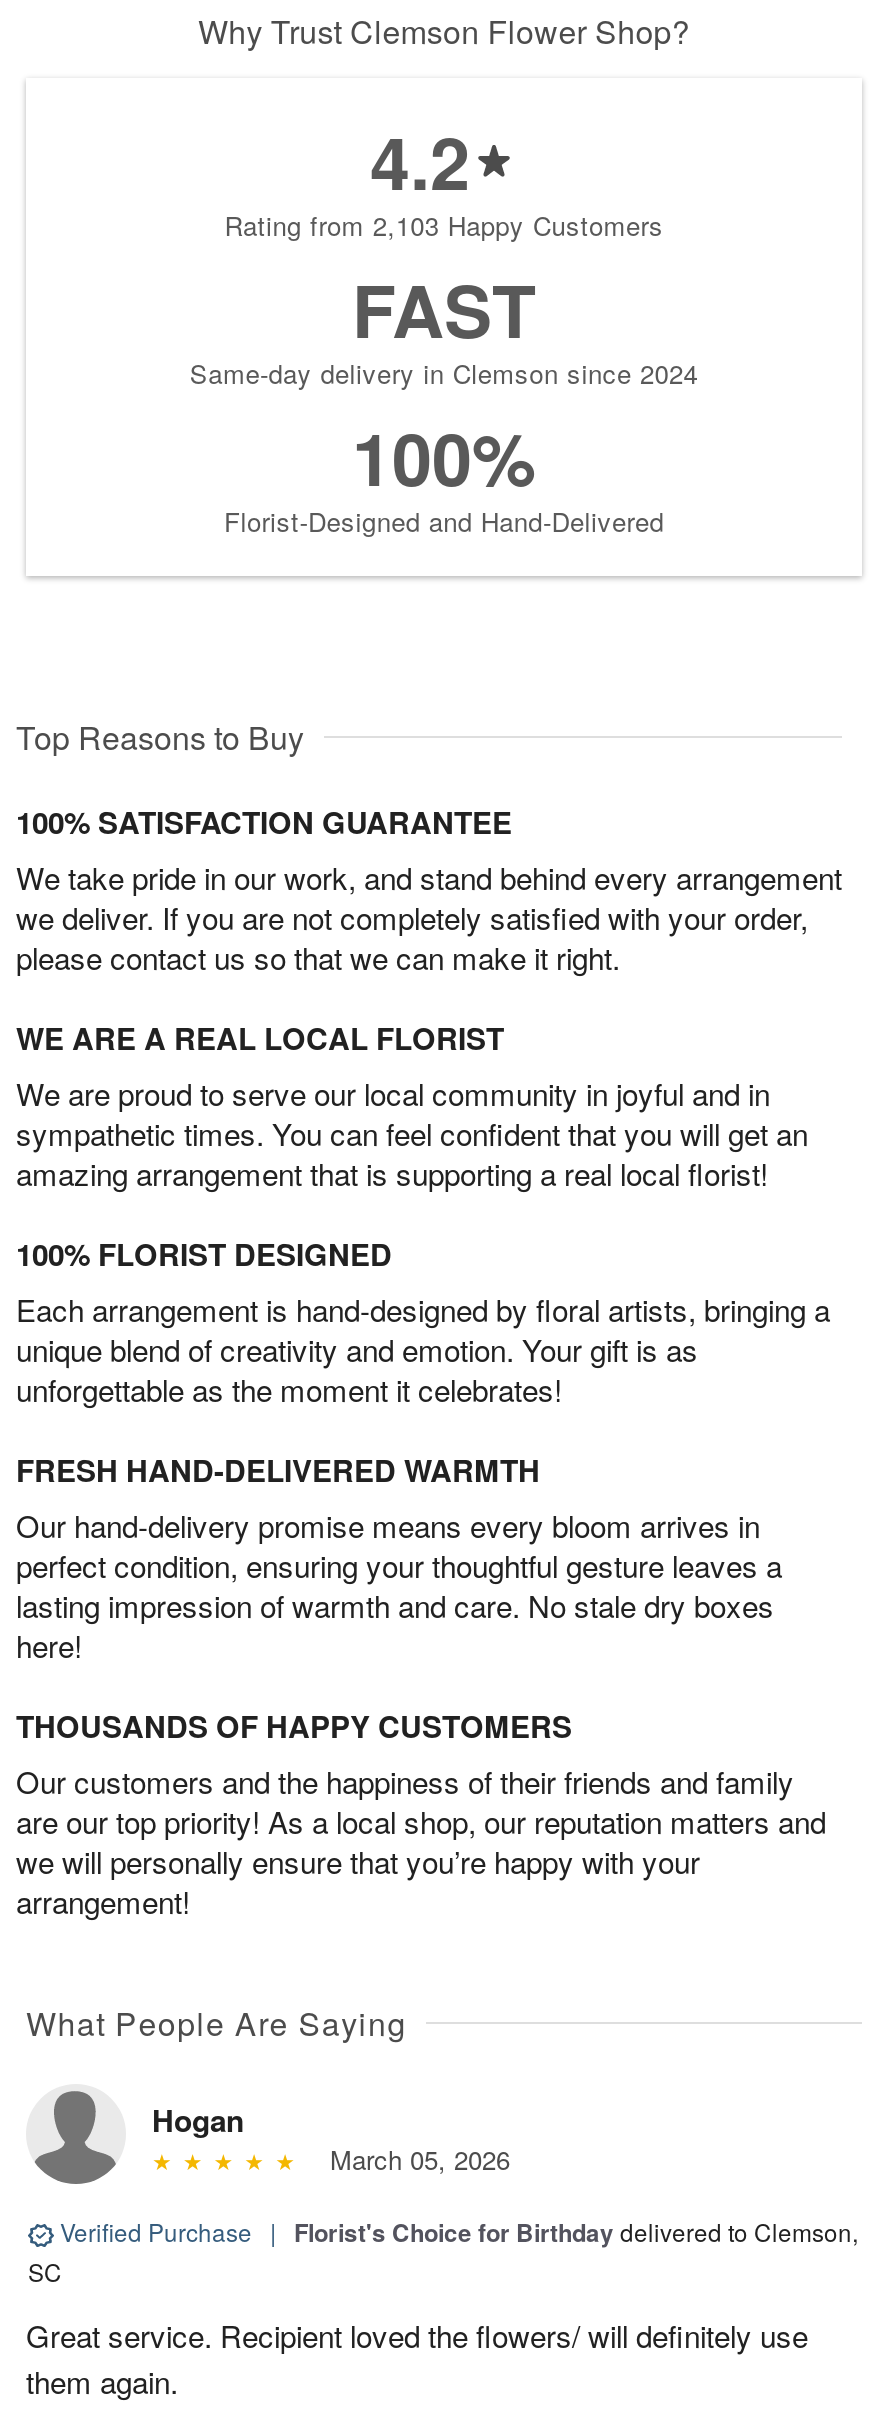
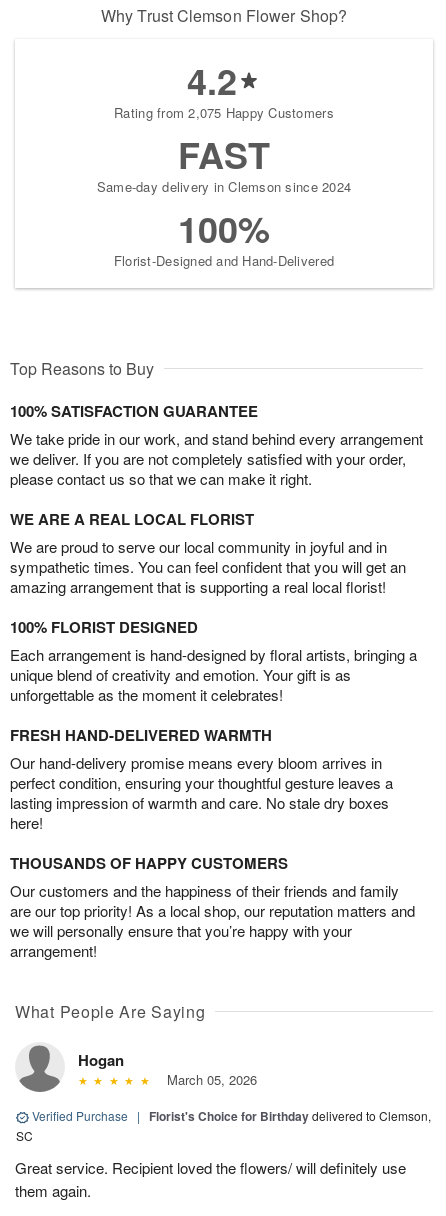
[224,207,664,245] Rating from 2,103 Happy Customers -> [114,103,334,122] Rating from 2,075 Happy Customers

